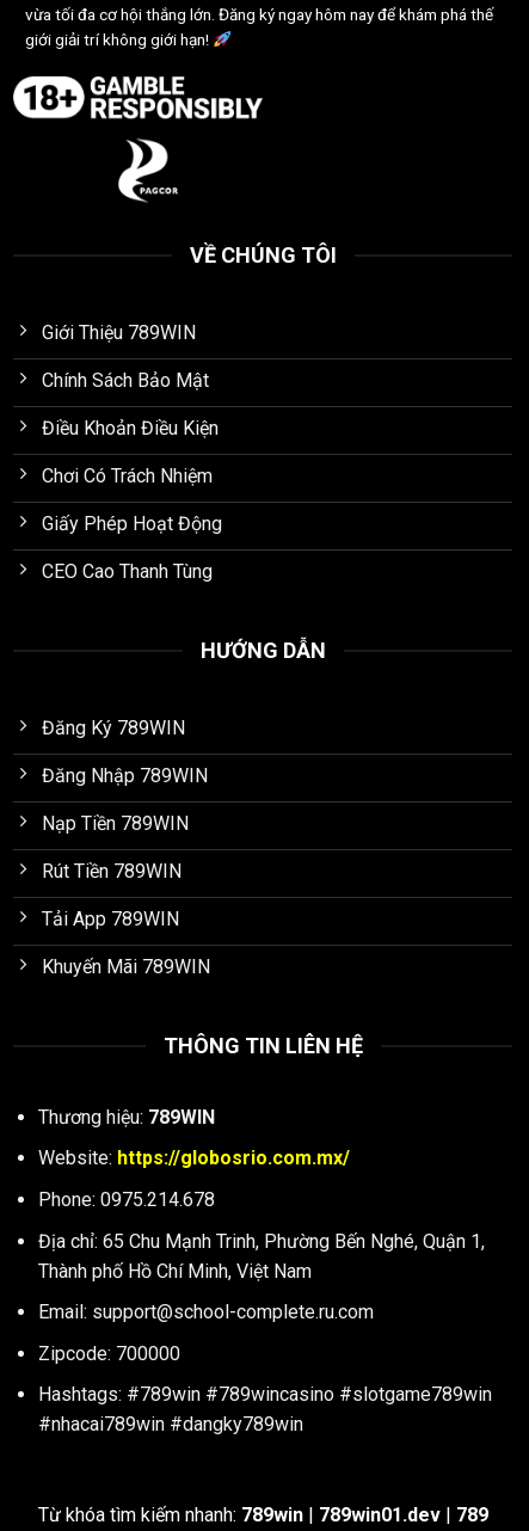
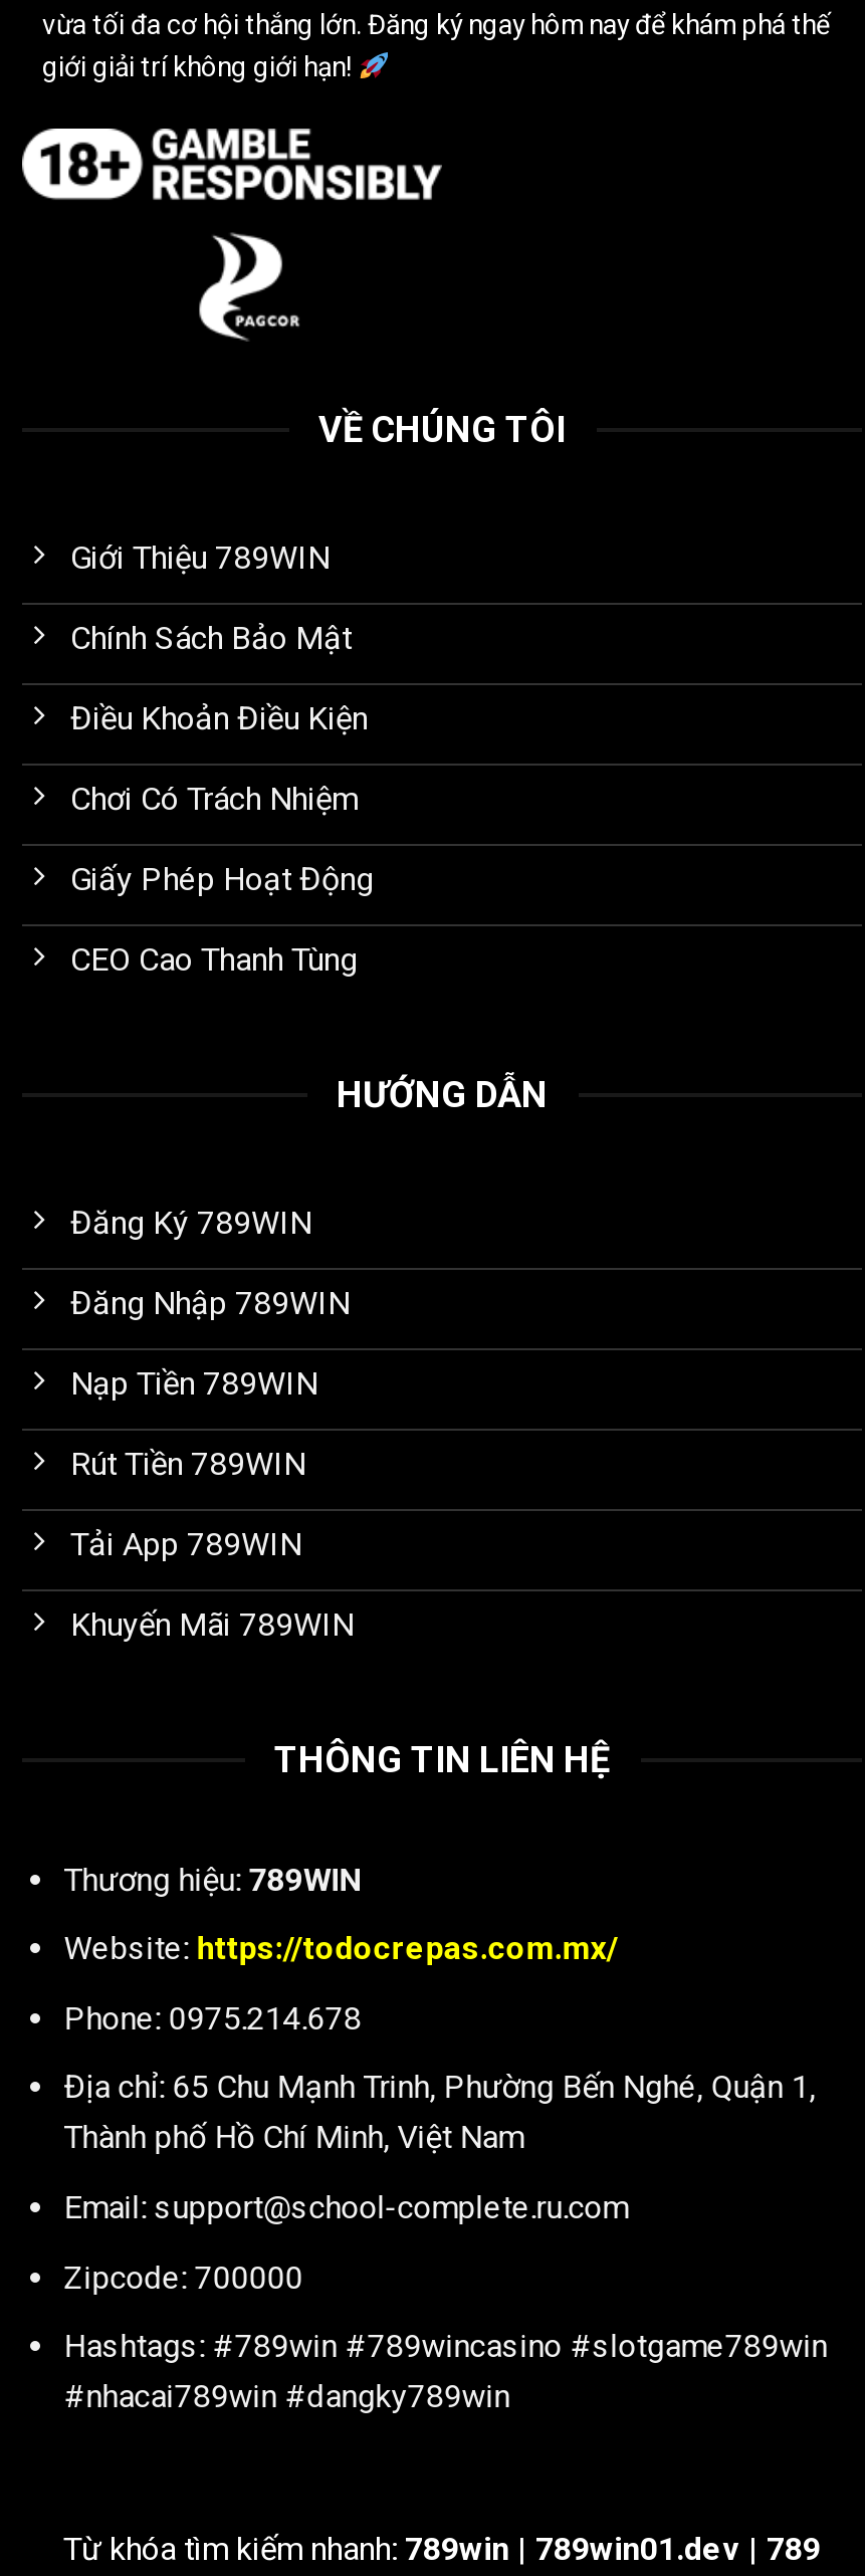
[38,1147,350,1170] Website: https://globosrio.com.mx/ -> [64,1930,618,1968] Website: https://todocrepas.com.mx/

